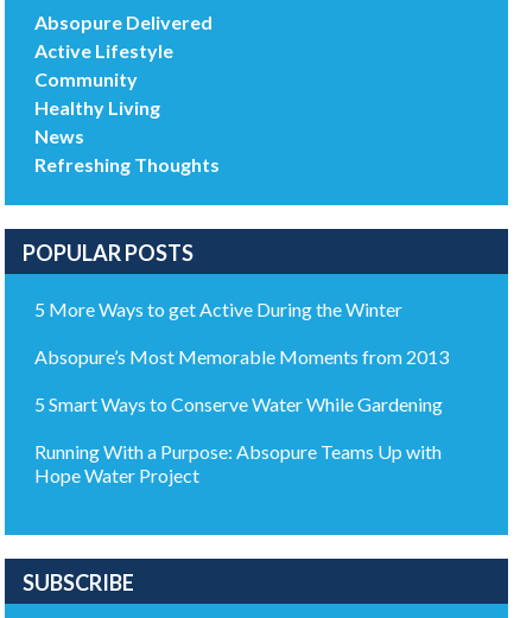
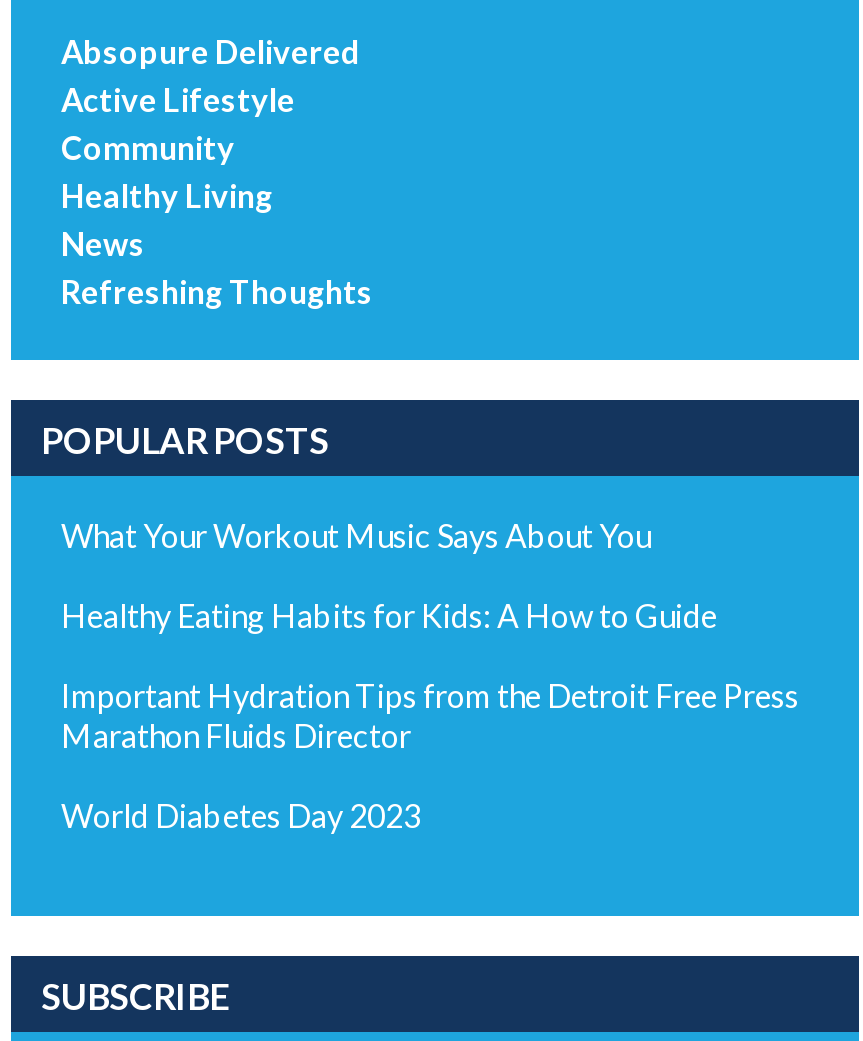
[34,297,402,320] 5 More Ways to get Active During the Winter -> [61,515,651,553] What Your Workout Music Says About You
[34,345,449,367] Absopure’s Most Memorable Moments from 2013 -> [61,595,717,633] Healthy Eating Habits for Kids: A How to Guide
[34,392,443,415] 5 Smart Ways to Conserve Water While Gardening -> [61,675,799,753] Important Hydration Tips from the Detroit Free Press | Marathon Fluids Director
[34,440,442,486] Running With a Purpose: Absopure Teams Up with | Hope Water Project -> [61,795,421,833] World Diabetes Day 2023

